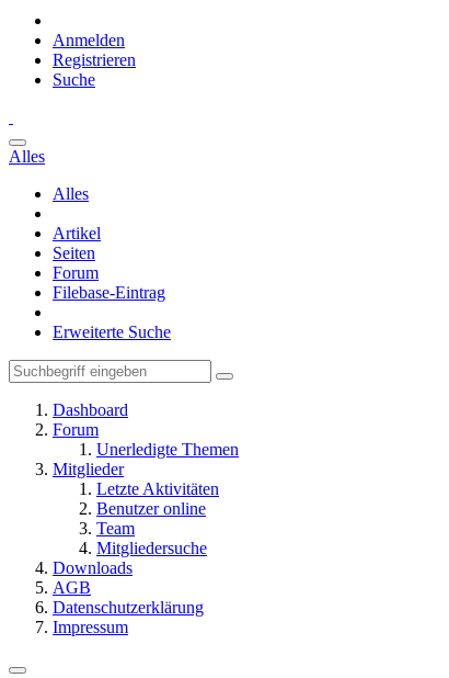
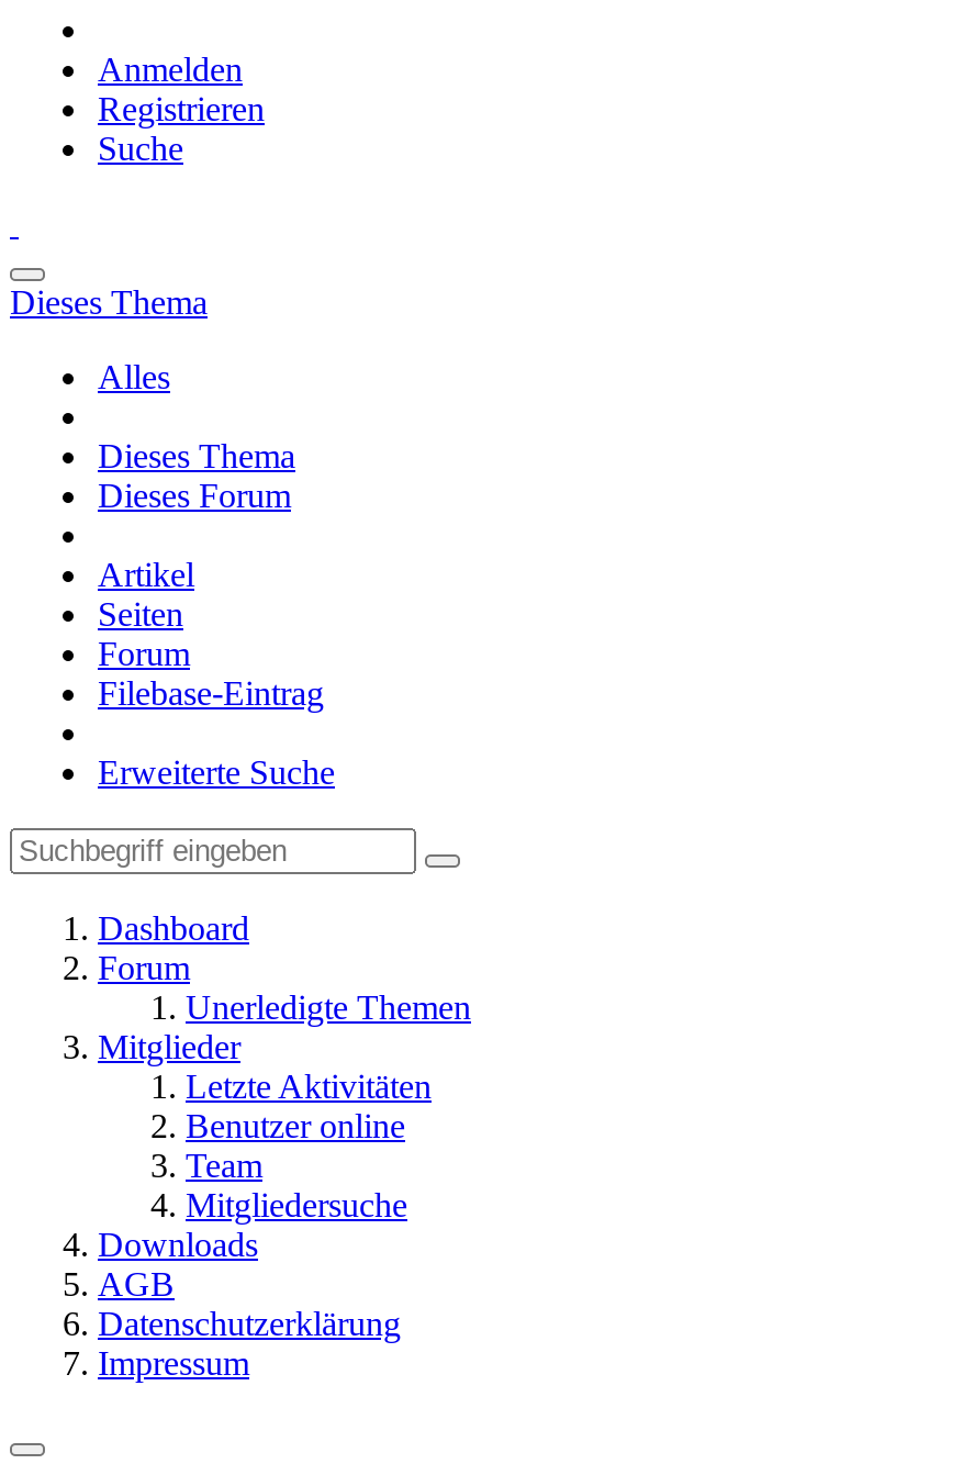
none -> [10,283,208,321] Dieses Thema
[53,184,89,203] Alles -> [98,437,295,514] Dieses Thema | Dieses Forum

